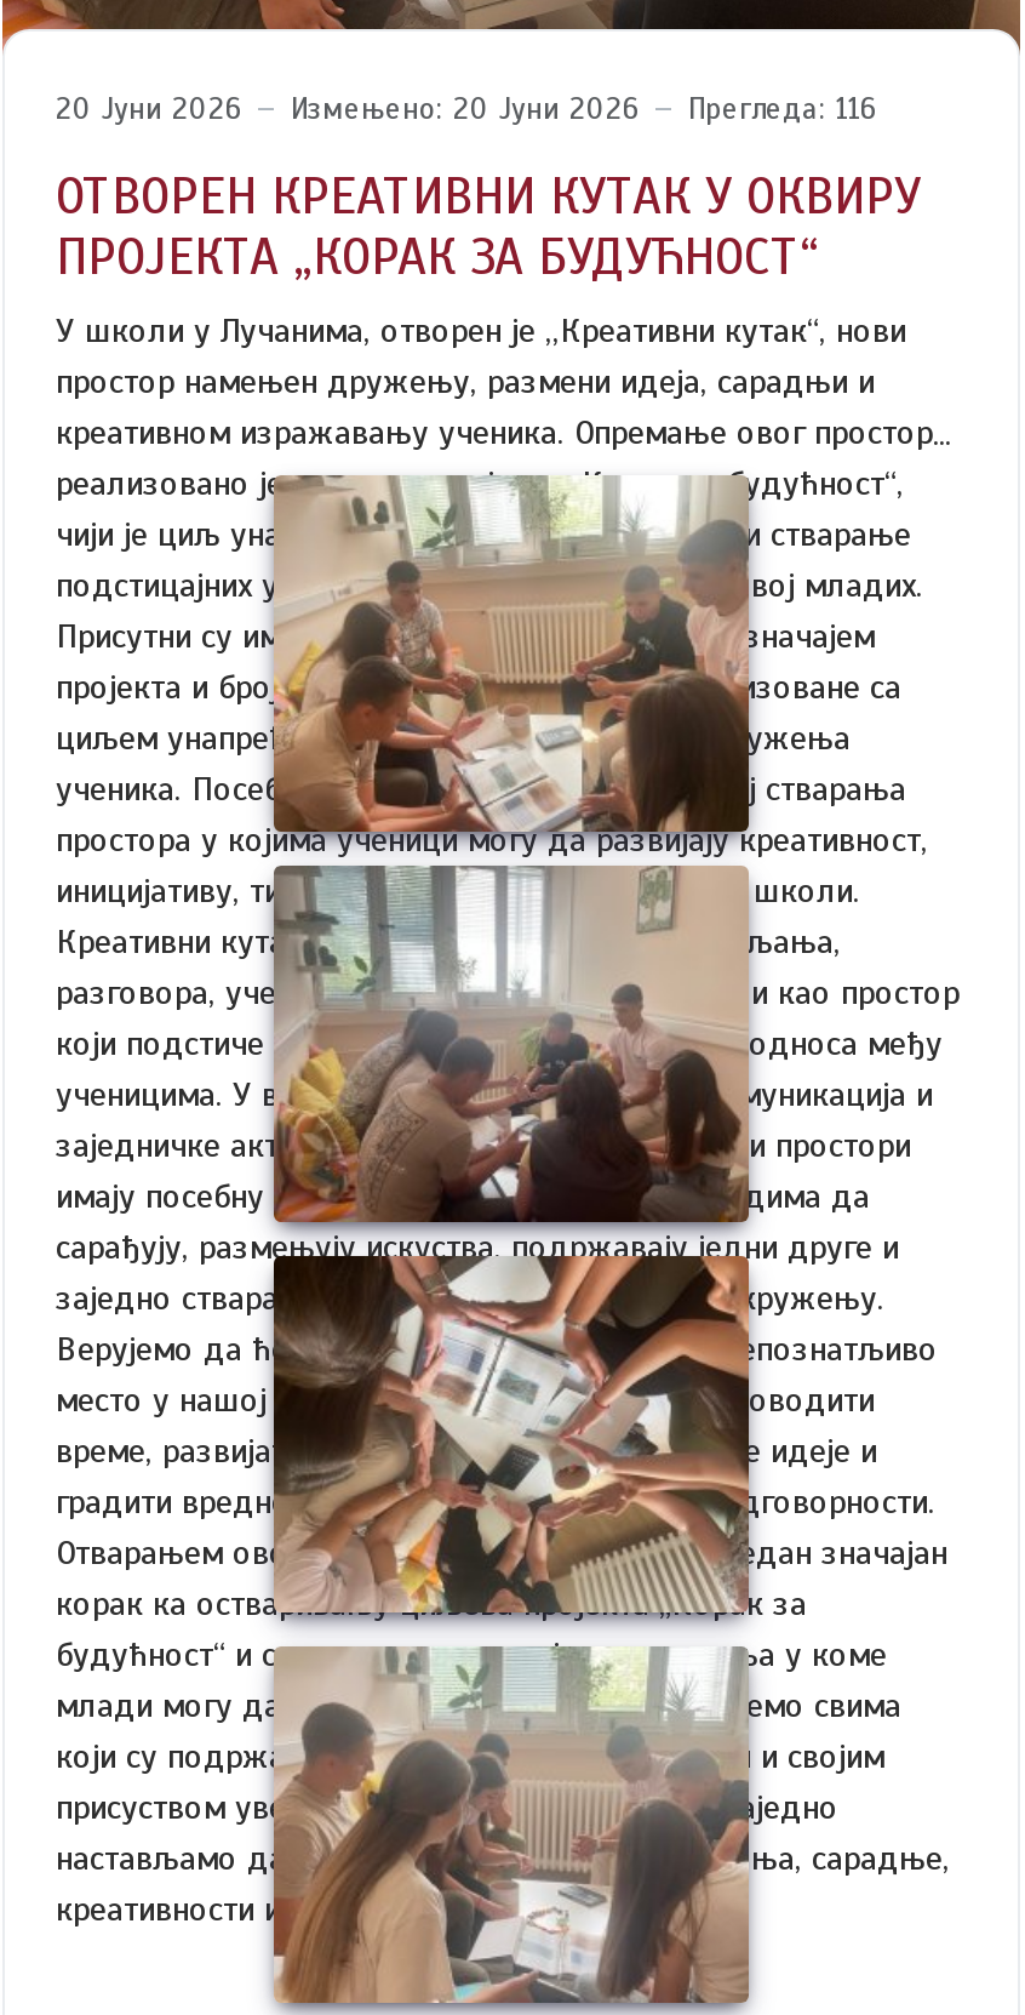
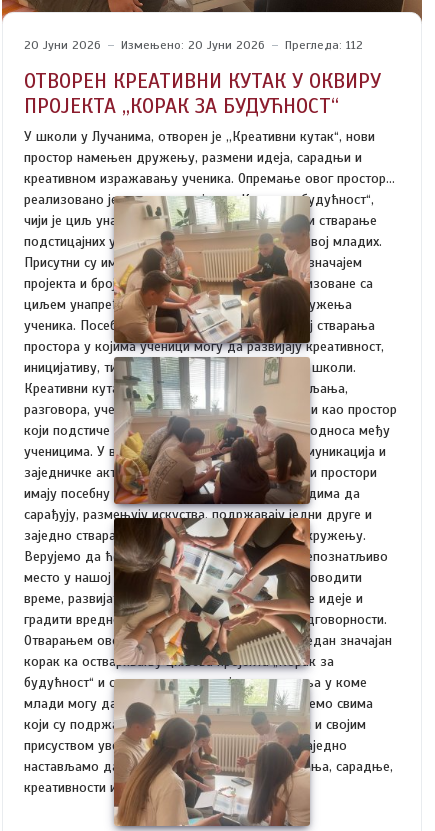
[56,89,877,128] 20 Јуни 2026 Измењено: 20 Јуни 2026 Прегледа: 116 -> [24,37,363,53] 20 Јуни 2026 Измењено: 20 Јуни 2026 Прегледа: 112

